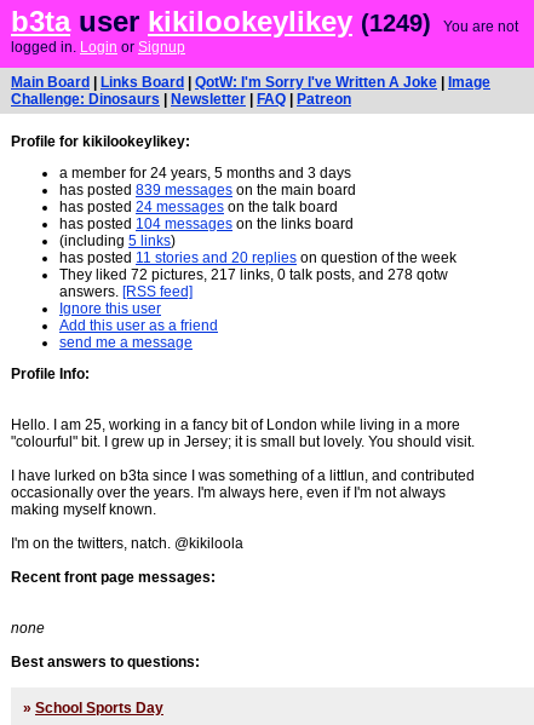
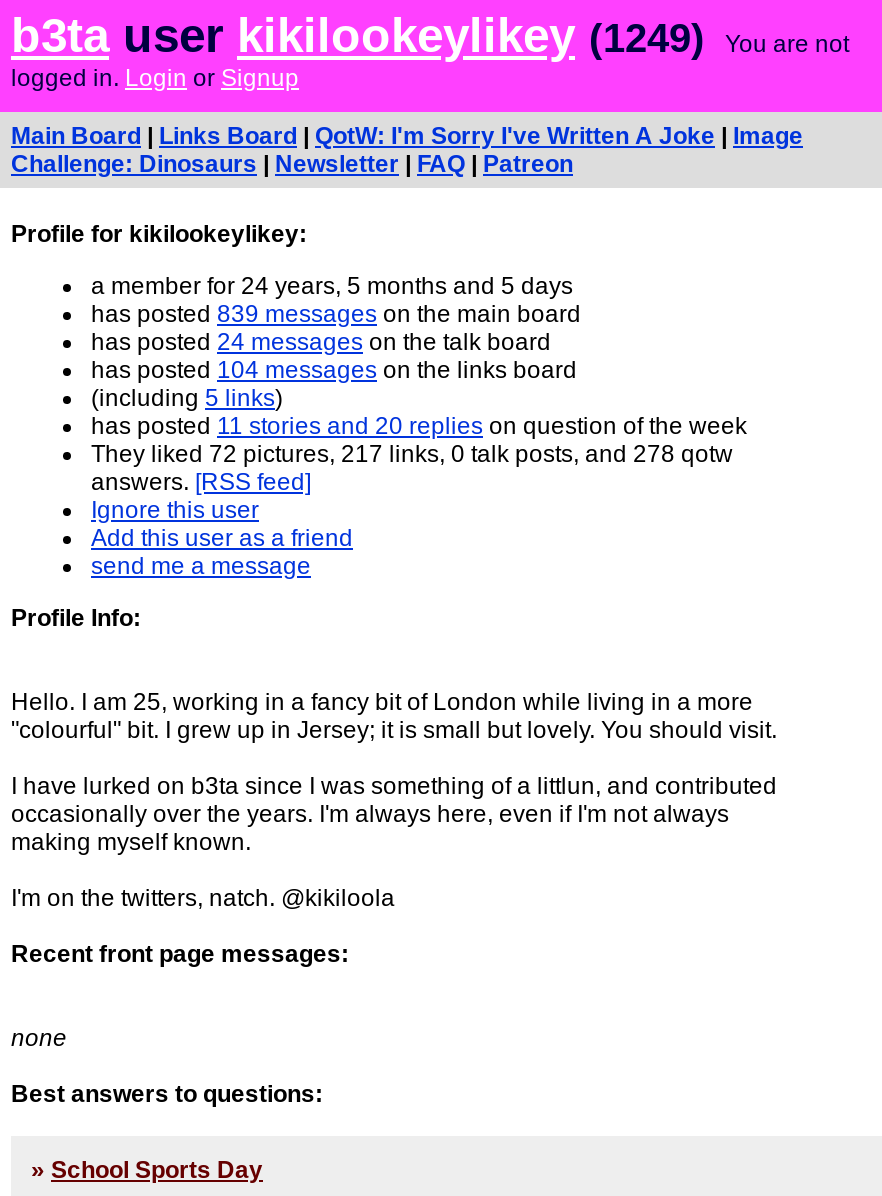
[59,165,351,182] a member for 24 years, 5 months and 3 days -> [91,272,573,300] a member for 24 years, 5 months and 5 days

